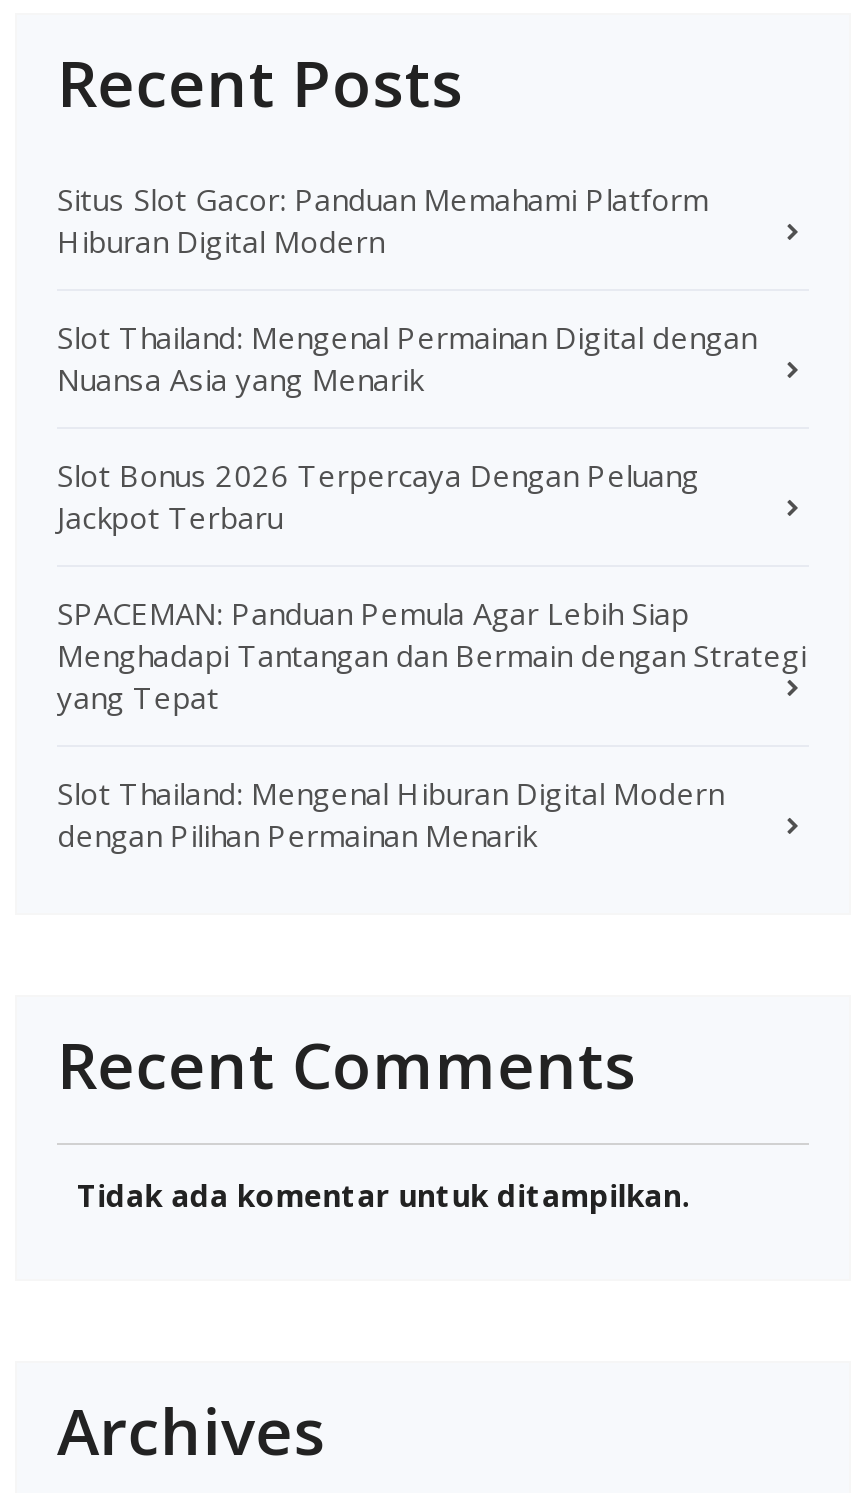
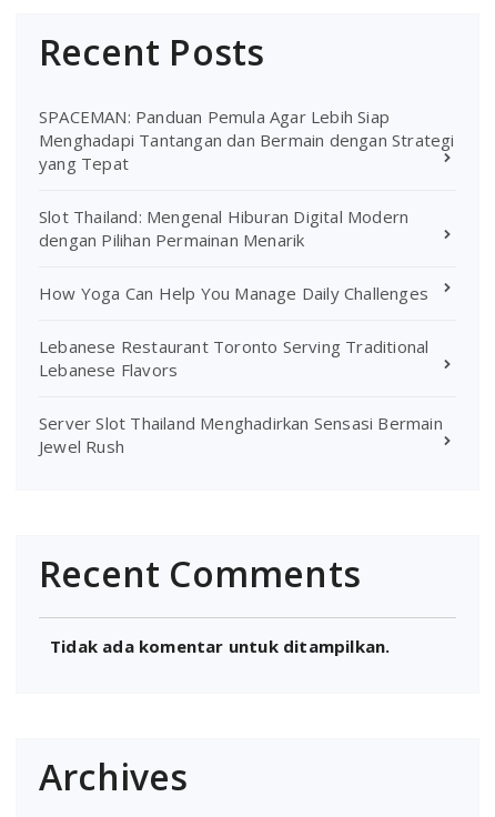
[57,178,756,536] Situs Slot Gacor: Panduan Memahami Platform | Hiburan Digital Modern | Slot Thailand: Mengenal Permainan Digital dengan | Nuansa Asia yang Menarik | Slot Bonus 2026 Terpercaya Dengan Peluang | Jackpot Terbaru -> none
moved [57,592,806,854] -> [39,105,455,250]: SPACEMAN: Panduan Pemula Agar Lebih Siap | Menghadapi Tantangan dan Bermain dengan Strategi | yang Tepat | Slot Thailand: Mengenal Hiburan Digital Modern | dengan Pilihan Permainan Menarik
none -> [39,282,443,457] How Yoga Can Help You Manage Daily Challenges | Lebanese Restaurant Toronto Serving Traditional | Lebanese Flavors | Server Slot Thailand Menghadirkan Sensasi Bermain | Jewel Rush

